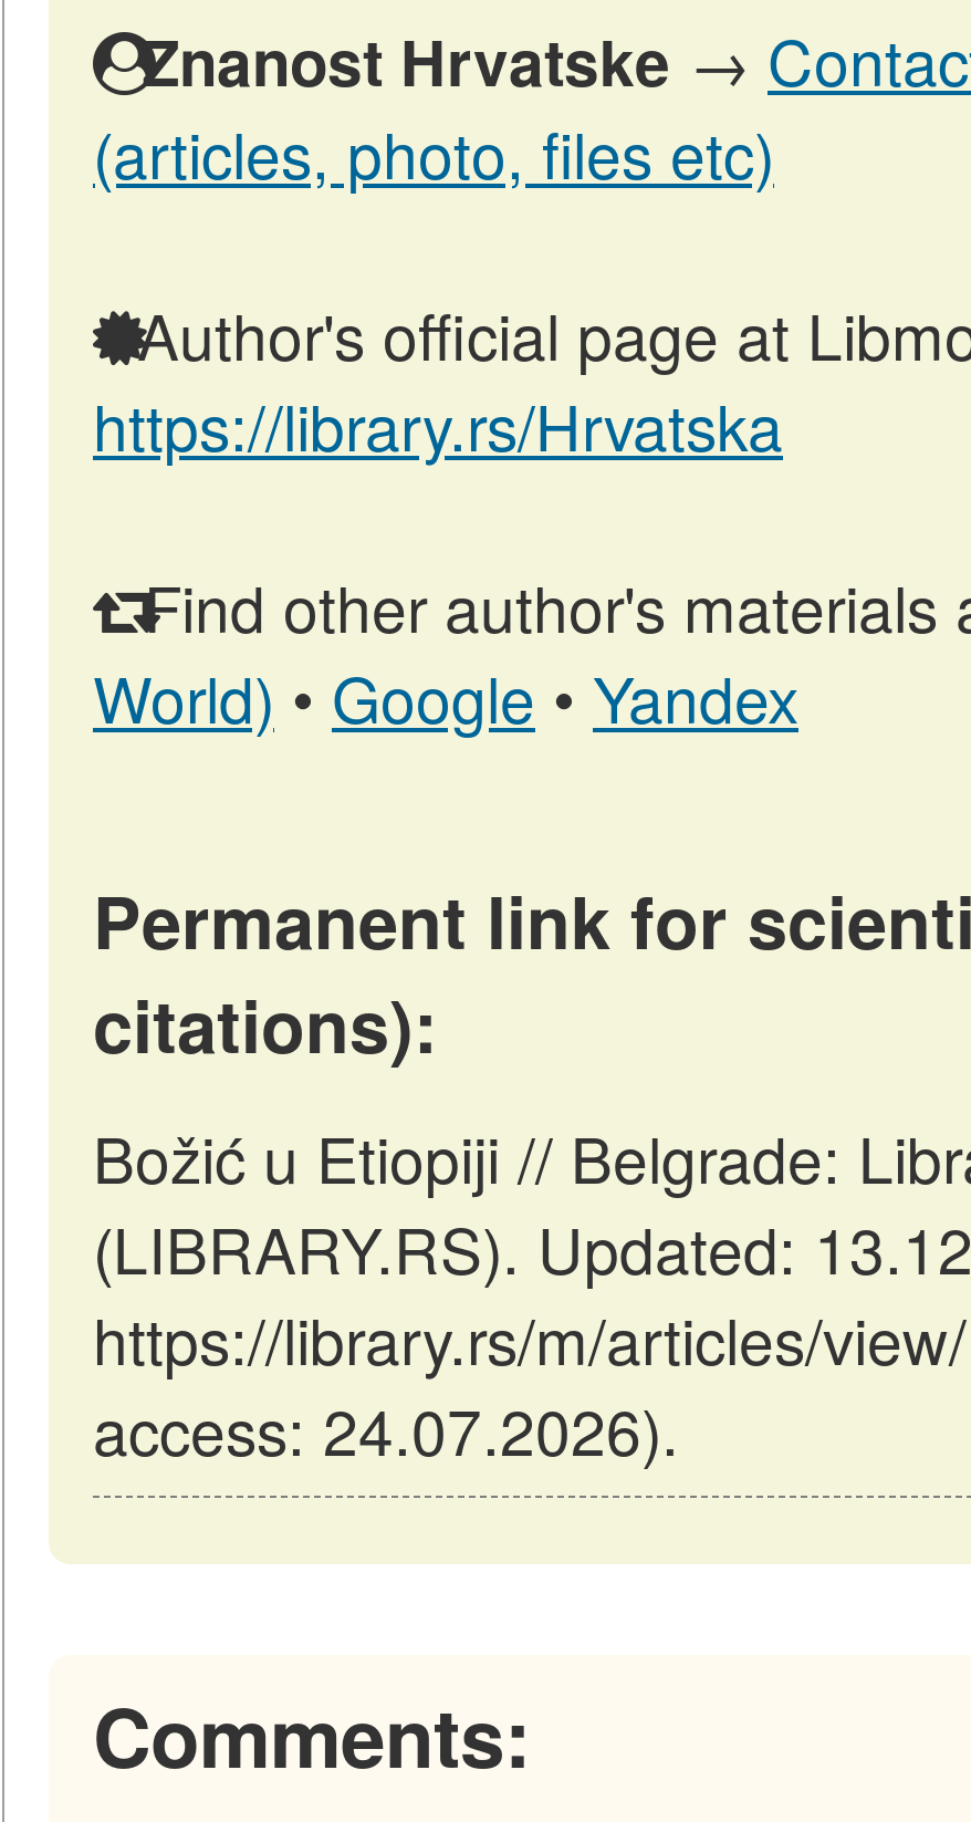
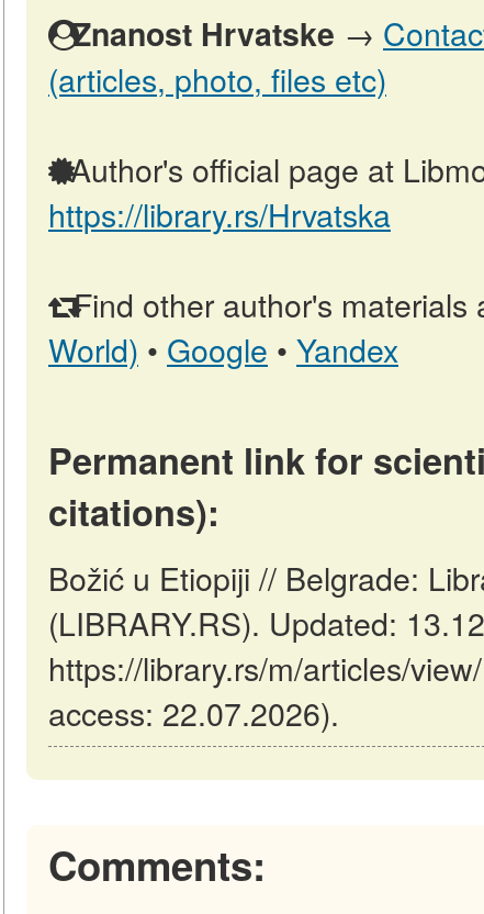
[93,1383,679,1474] access: 24.07.2026). -> [48,690,339,735] access: 22.07.2026).

